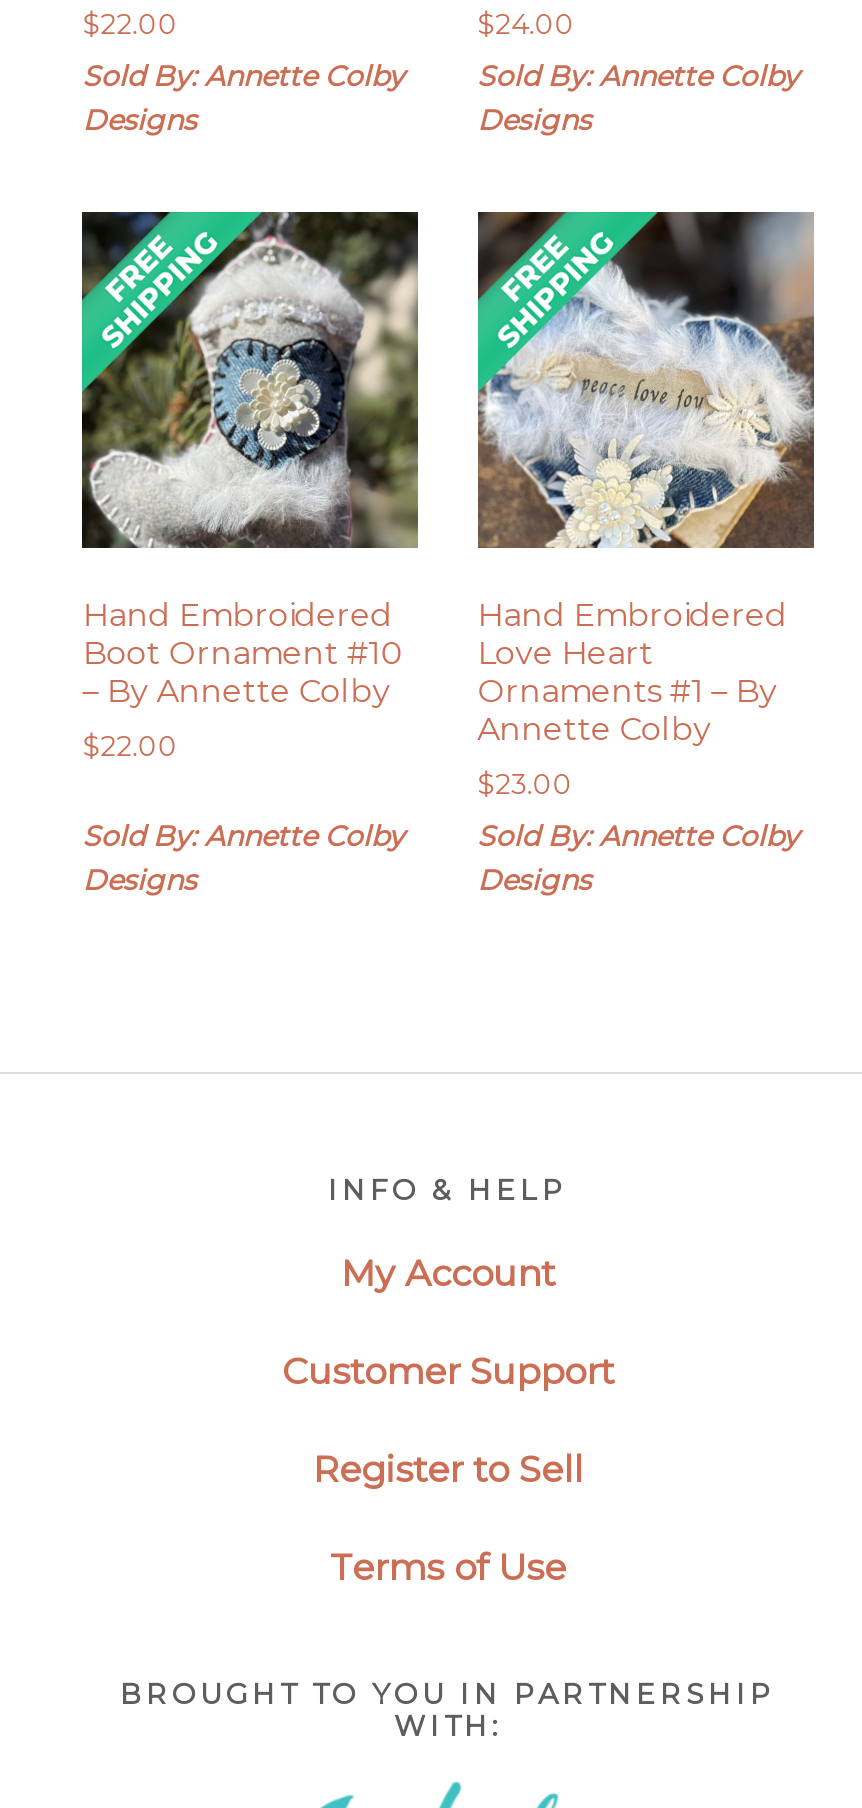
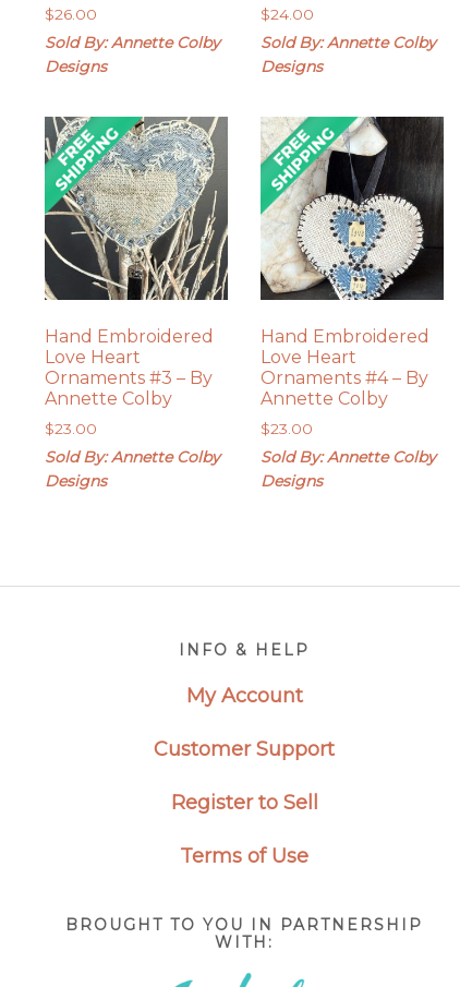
[82,9,178,41] $22.00 -> [45,6,97,23] $26.00
[80,210,420,550] [image] -> [45,116,229,301] [image]
[476,210,816,550] [image] -> [261,117,444,301] [image]
[82,635,402,711] Boot Ornament #10 | – By Annette Colby -> [45,347,213,409] Love Heart | Ornaments #3 – By | Annette Colby
[477,673,777,711] Ornaments #1 – By -> [260,368,428,389] Ornaments #4 – By
[82,731,178,763] $22.00 -> [45,420,97,438] $23.00

